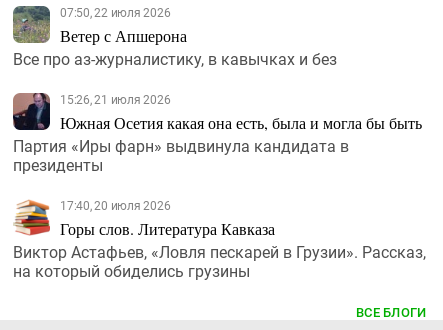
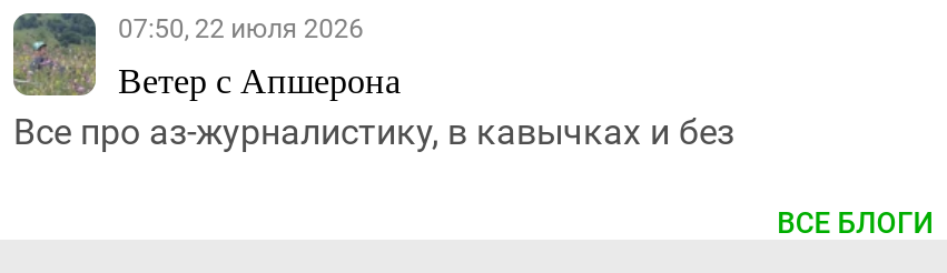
[12,92,426,281] [image] | 15:26, 21 июля 2026 | Южная Осетия какая она есть, была и могла бы быть | Партия «Иры фарн» выдвинула кандидата в | президенты | 17:40, 20 июля 2026 | Горы слов. Литература Кавказа | Виктор Астафьев, «Ловля пескарей в Грузии». Рассказ, | на который обиделись грузины -> none
[14,199,46,235] [image] -> none

